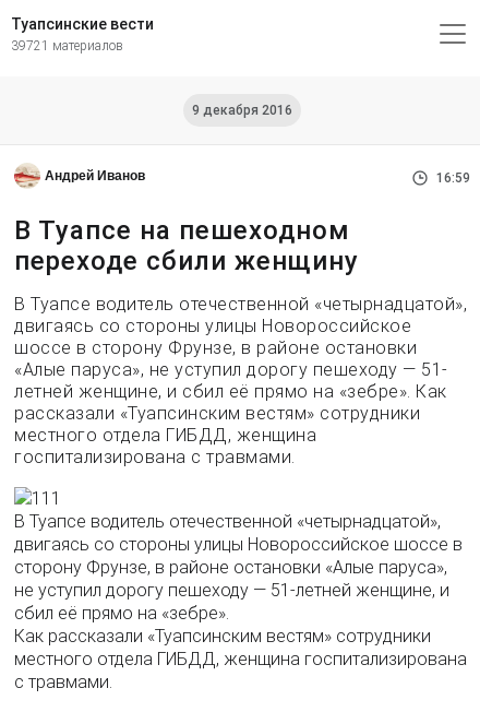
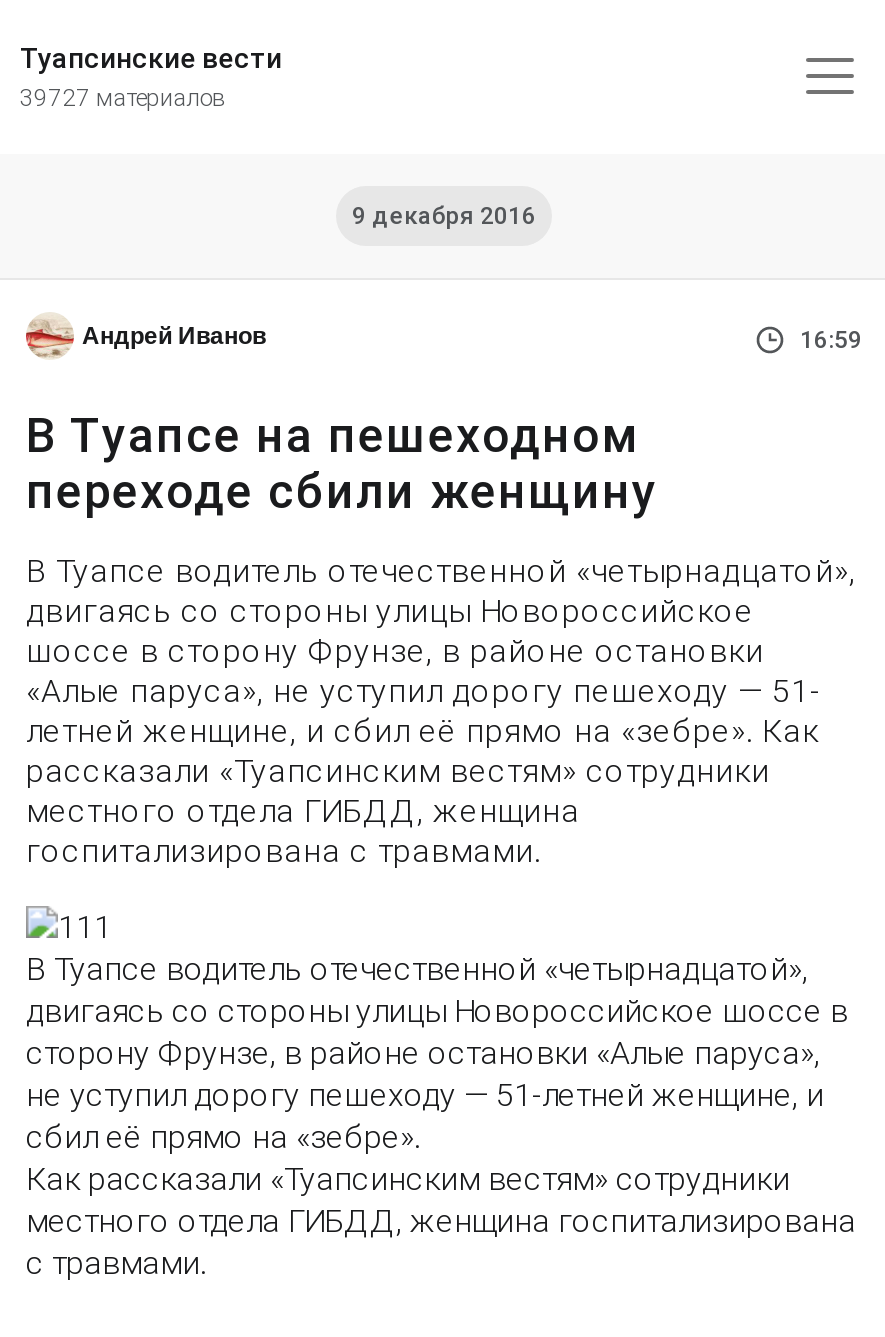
[11,38,123,54] 39721 материалов -> [20,84,226,112] 39727 материалов

